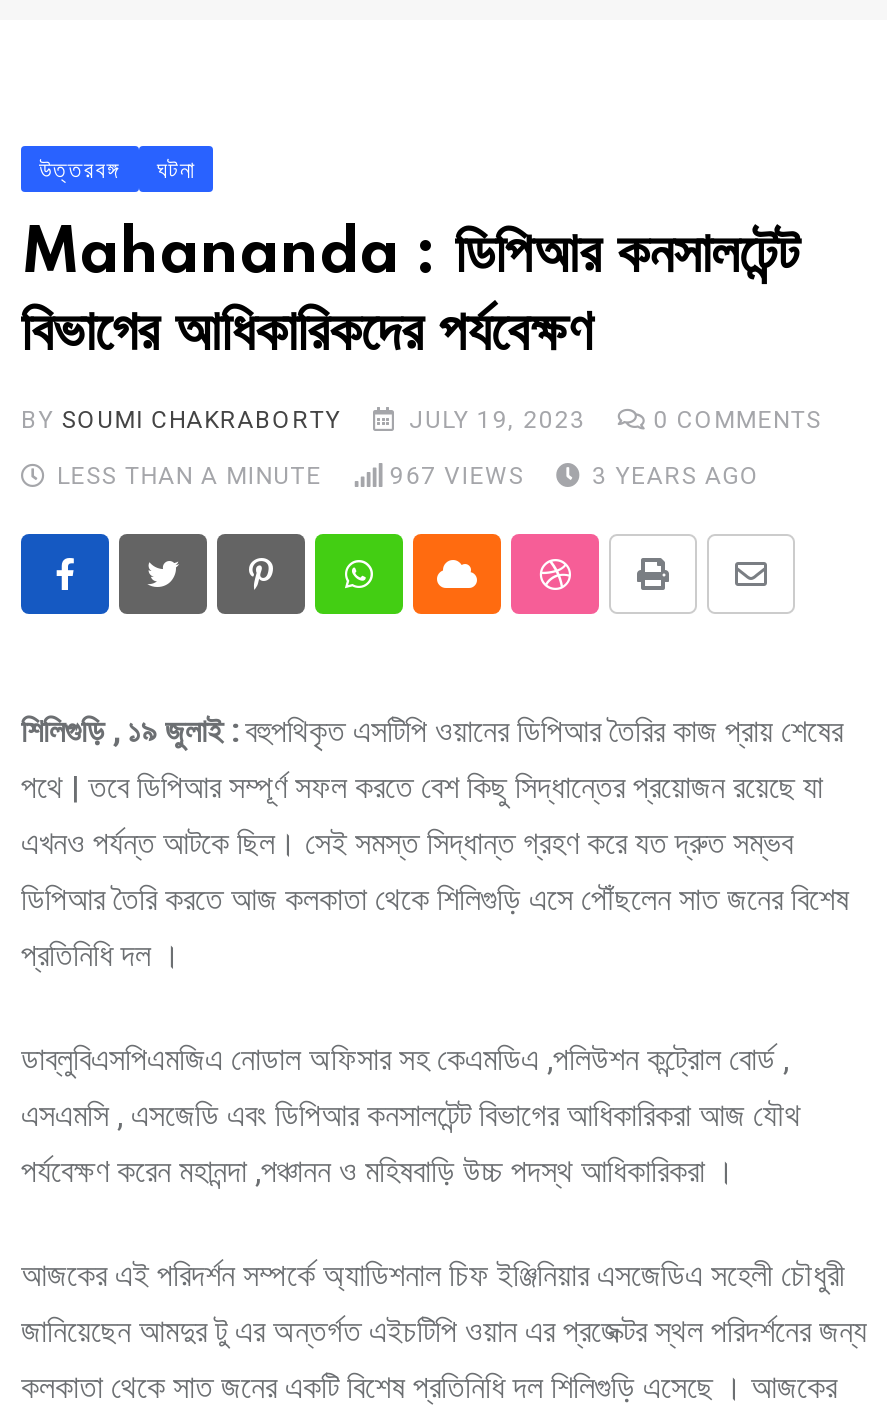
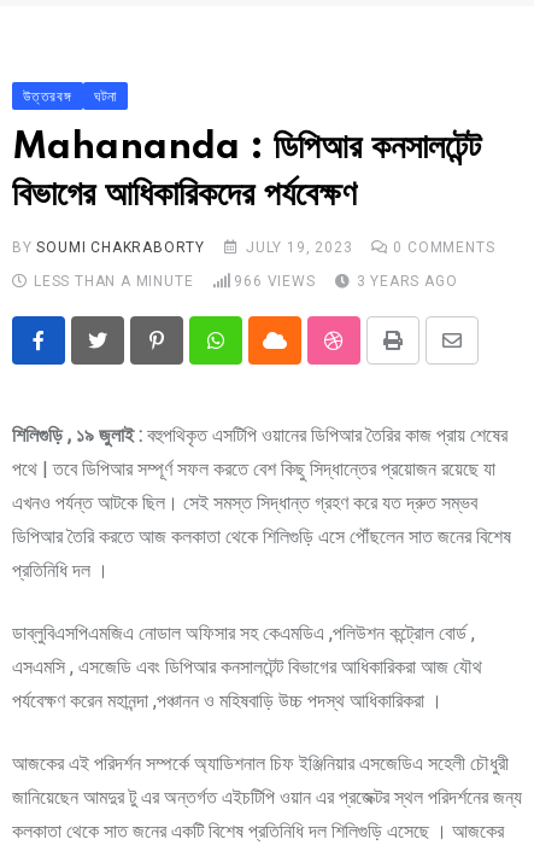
[390,462,524,490] 967 VIEWS -> [234,273,315,290] 966 VIEWS

